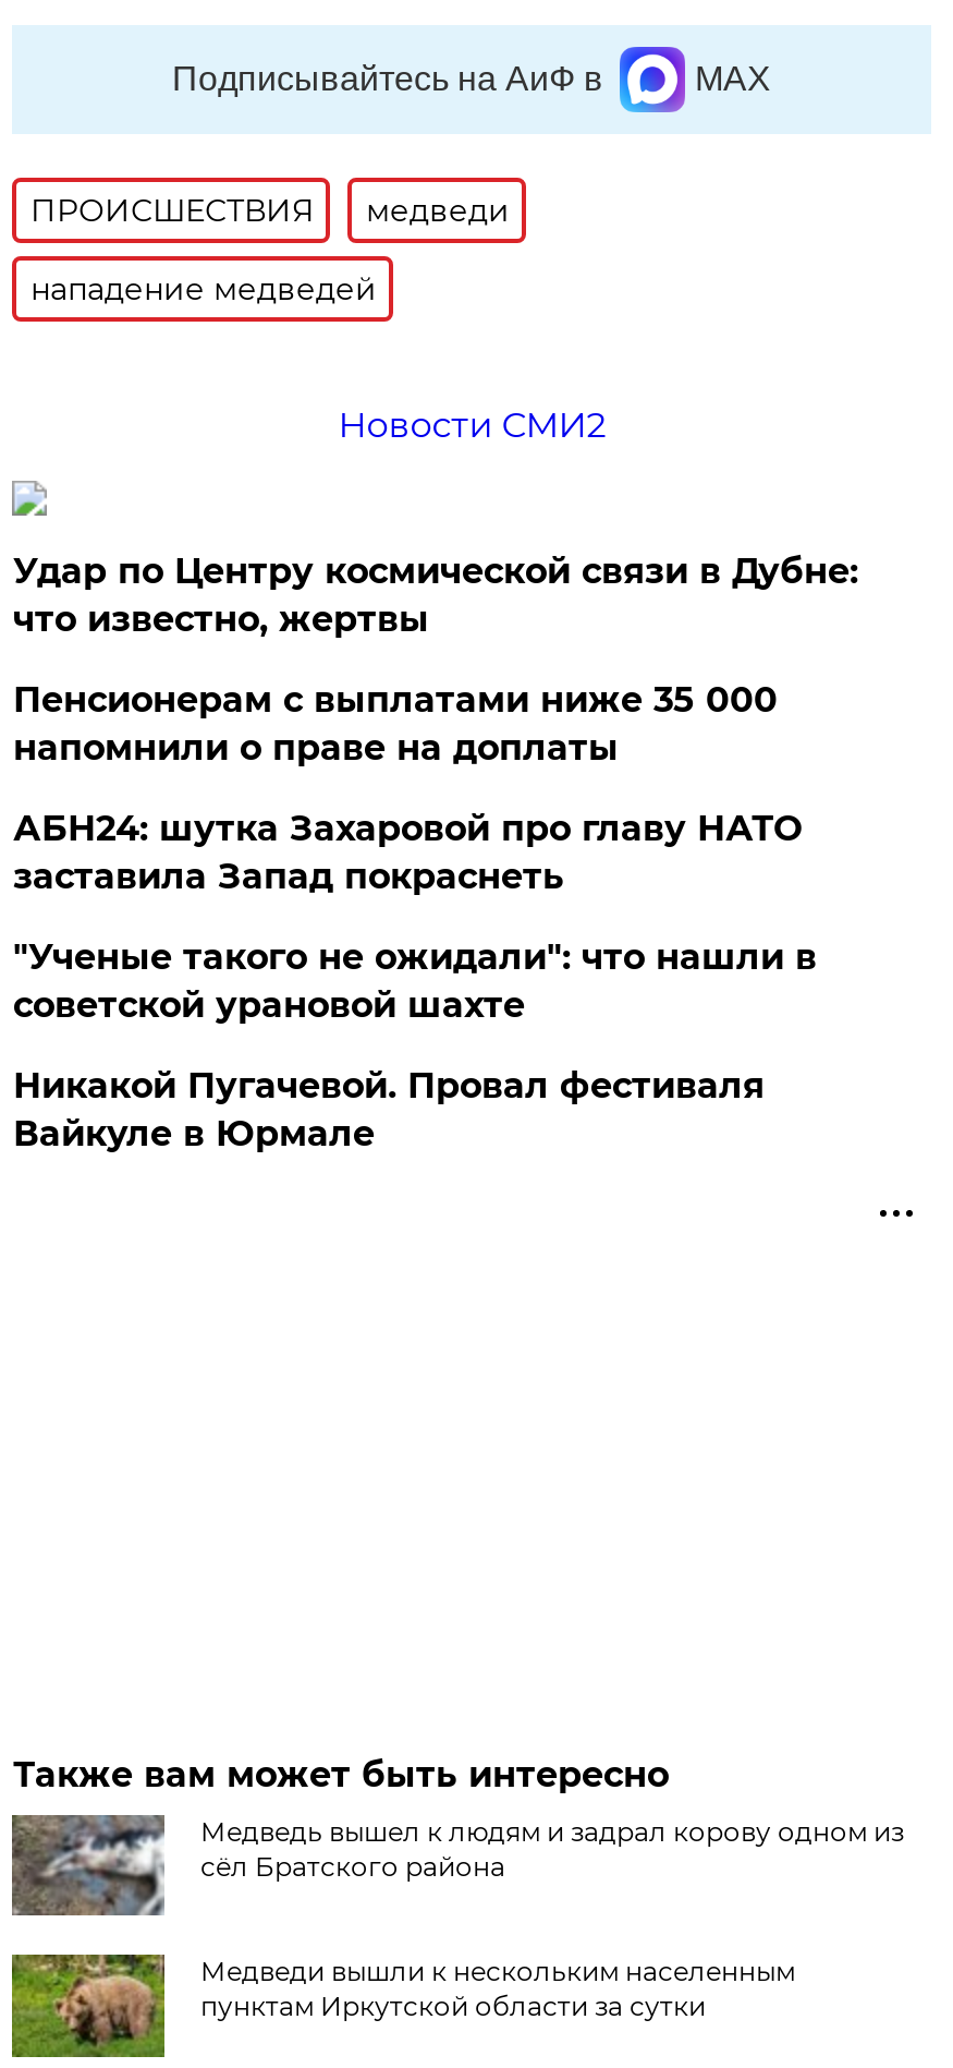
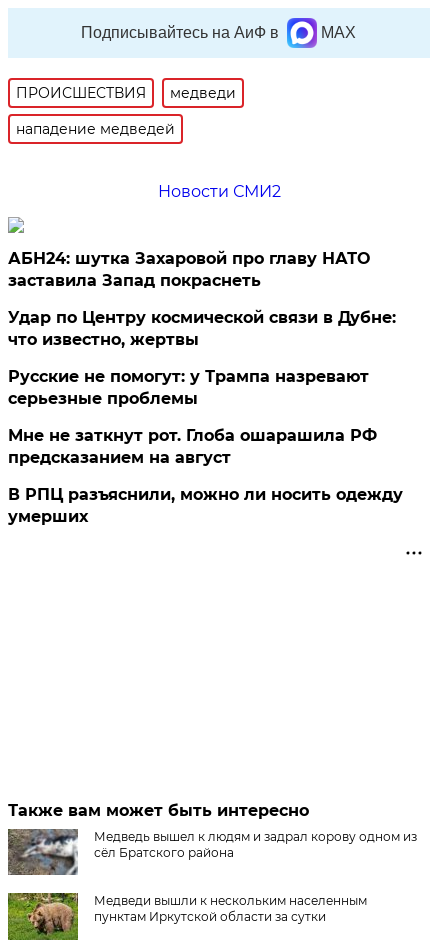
moved [13,551,858,640] -> [8,308,396,349]: Удар по Центру космической связи в Дубне: | что известно, жертвы
[13,679,777,769] Пенсионерам с выплатами ниже 35 000 | напомнили о праве на доплаты -> none
moved [13,808,801,897] -> [8,249,370,290]: АБН24: шутка Захаровой про главу НАТО | заставила Запад покраснеть
[13,936,817,1154] "Ученые такого не ожидали": что нашли в | советской урановой шахте | Никакой Пугачевой. Провал фестиваля | Вайкуле в Юрмале -> [8,367,403,526] Русские не помогут: у Трампа назревают | серьезные проблемы | Мне не заткнут рот. Глоба ошарашила РФ | предсказанием на август | В РПЦ разъяснили, можно ли носить одежду | умерших

